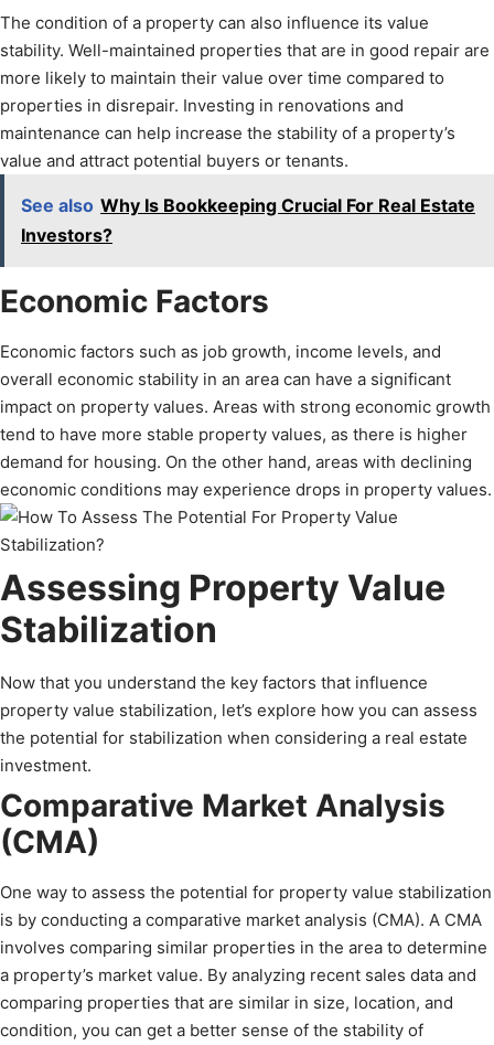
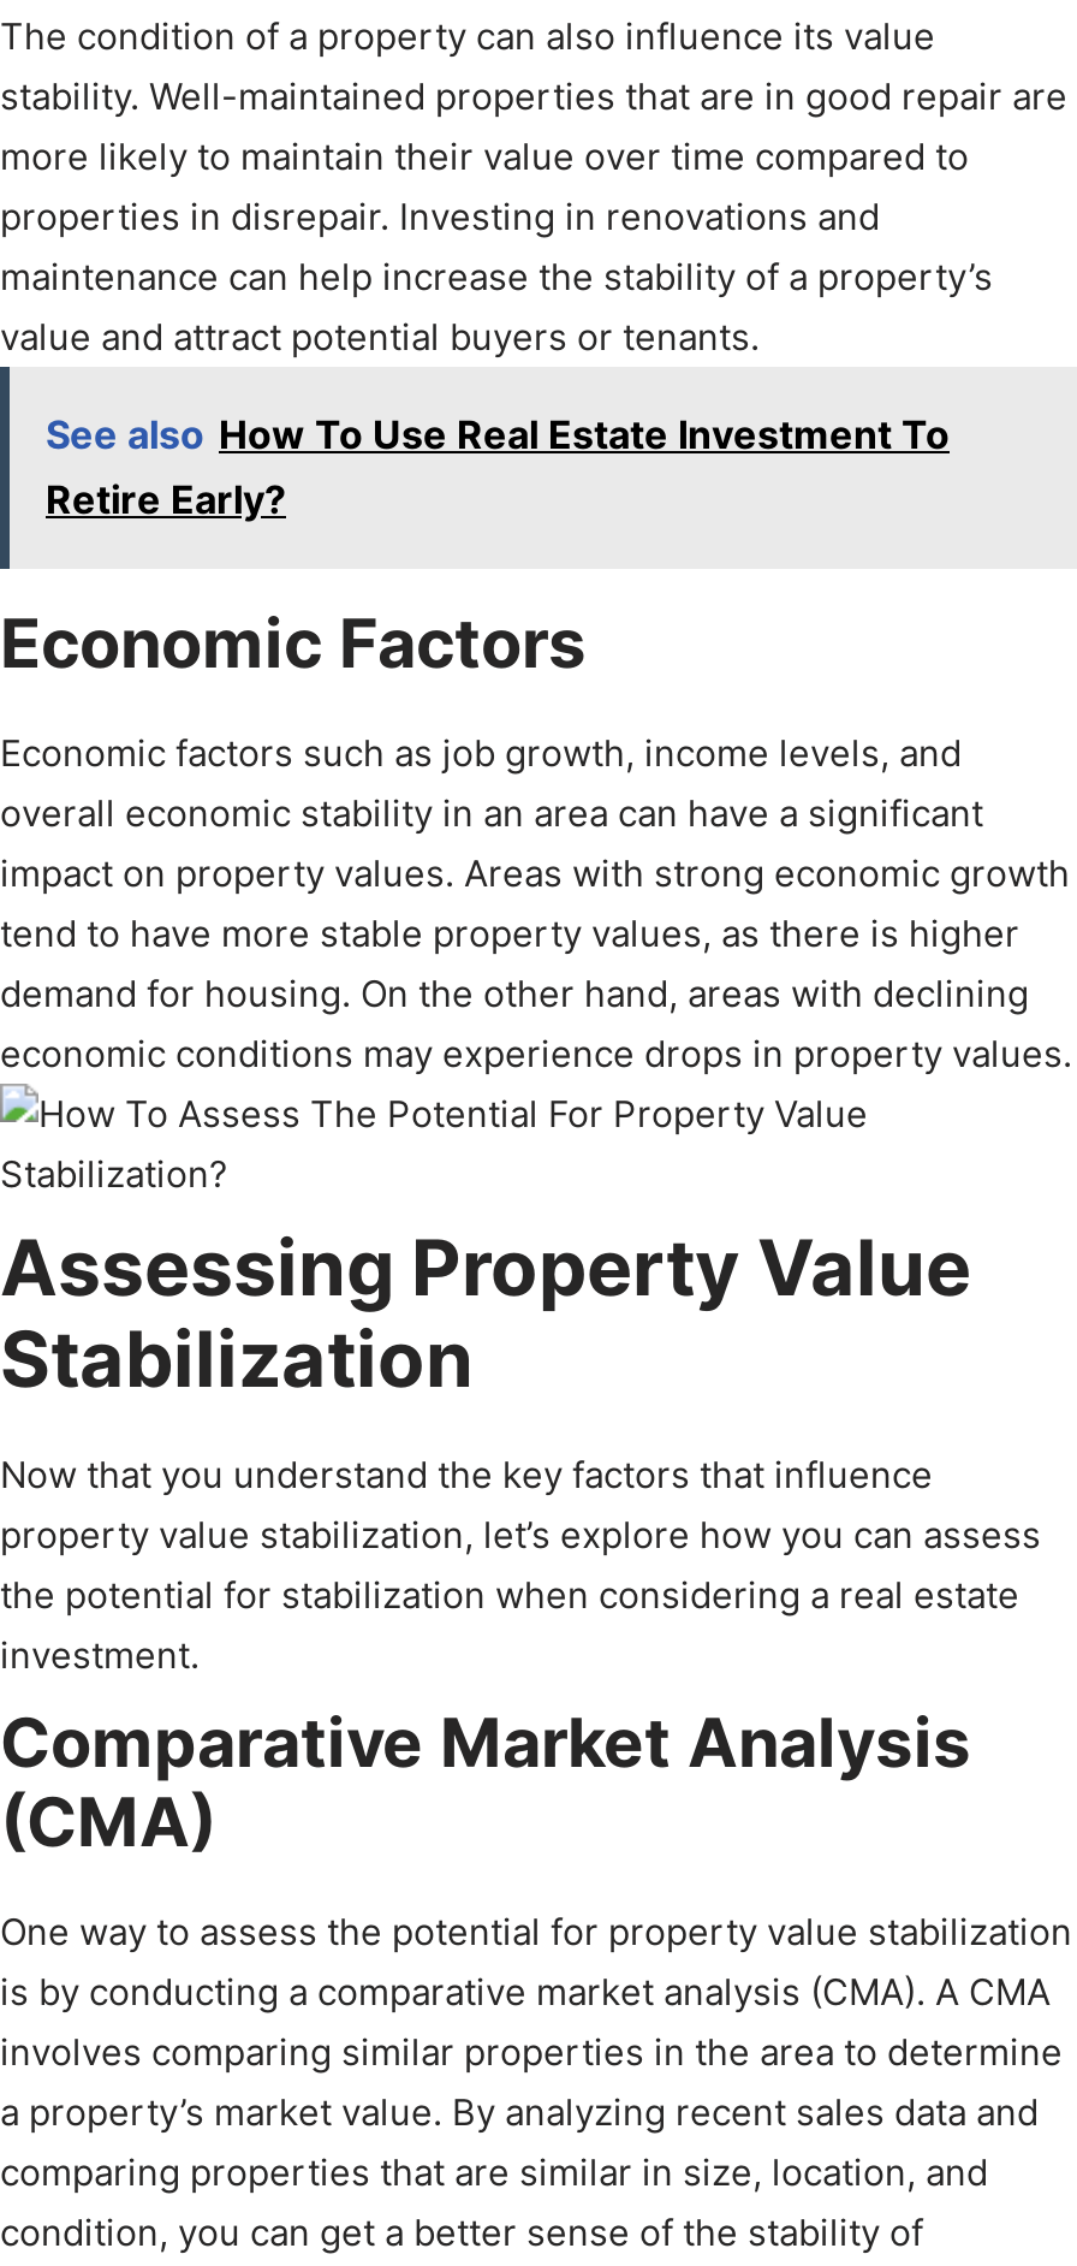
[21,194,475,246] See also Why Is Bookkeeping Crucial For Real Estate | Investors? -> [46,411,950,524] See also How To Use Real Estate Investment To | Retire Early?

